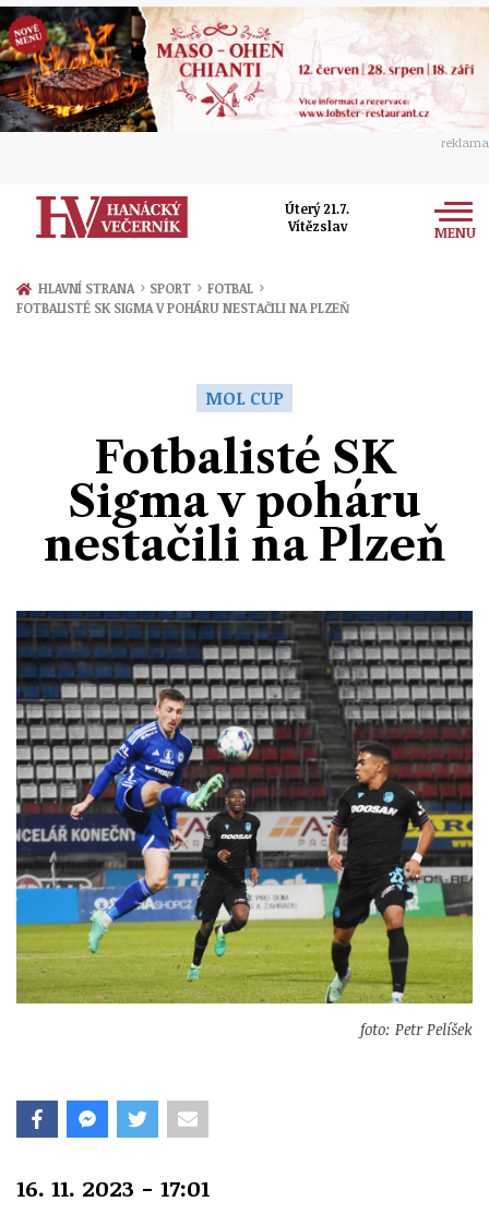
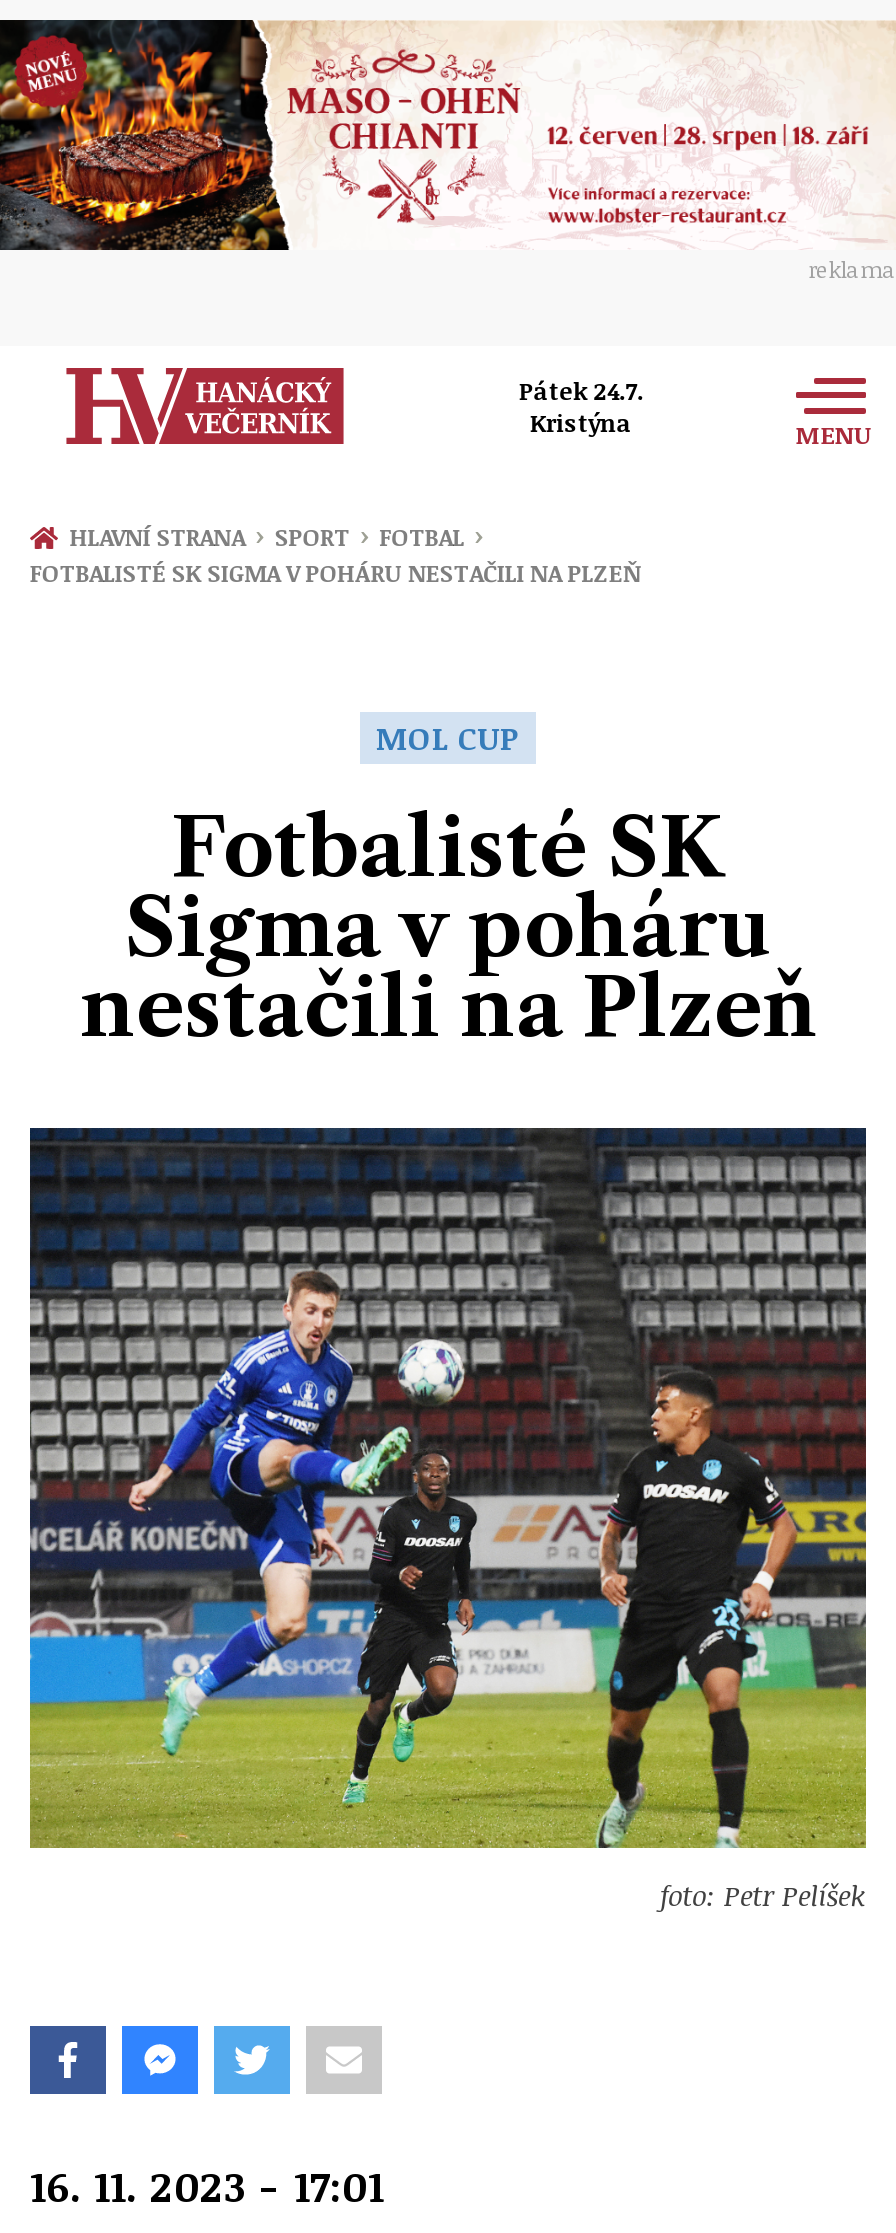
[285,200,349,235] Úterý 21.7. | Vítězslav -> [519,375,643,439] Pátek 24.7. | Kristýna

